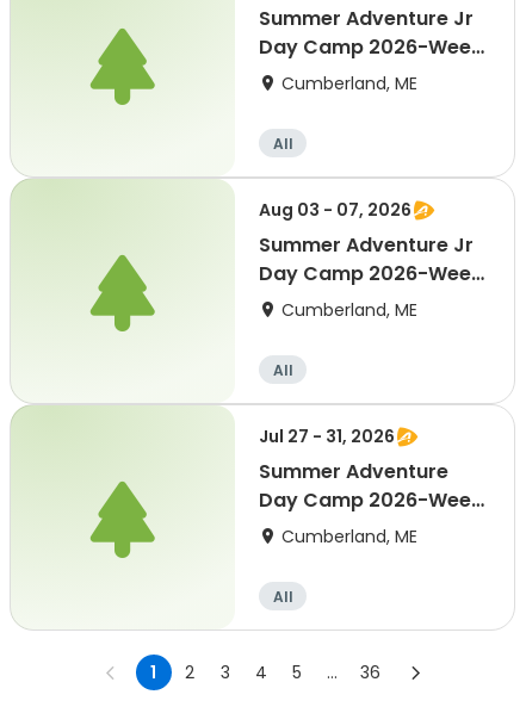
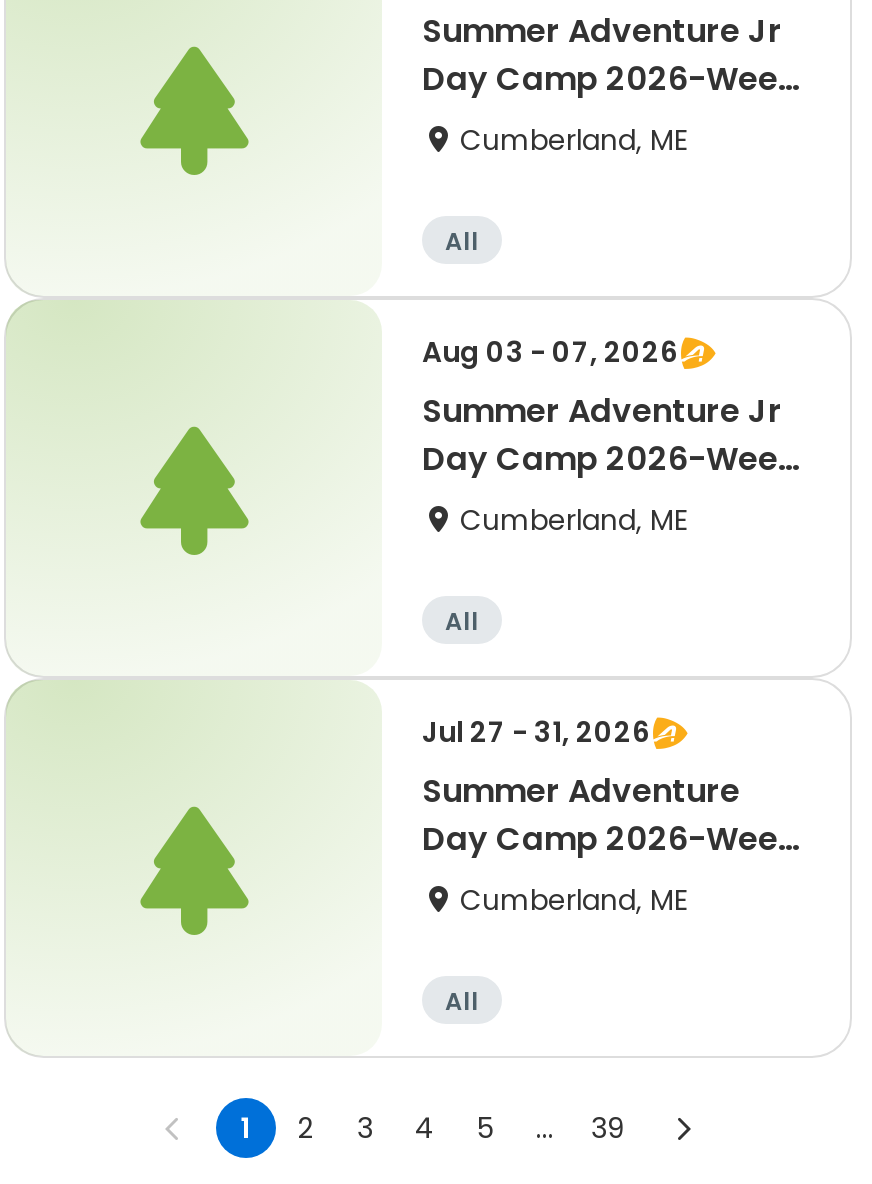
[360,661,380,684] 36 -> [591,1108,625,1148] 39

